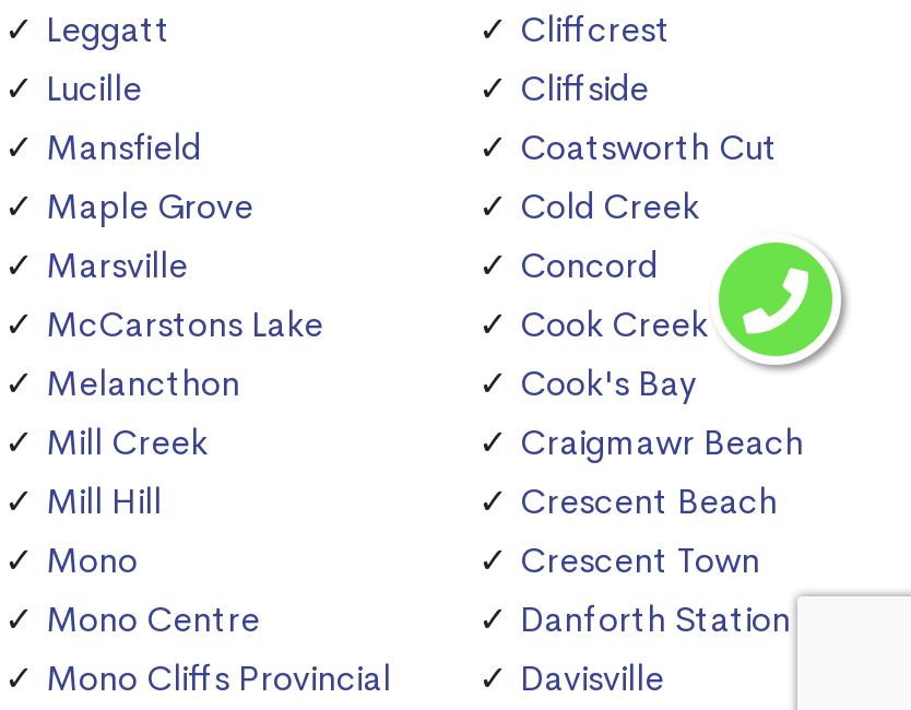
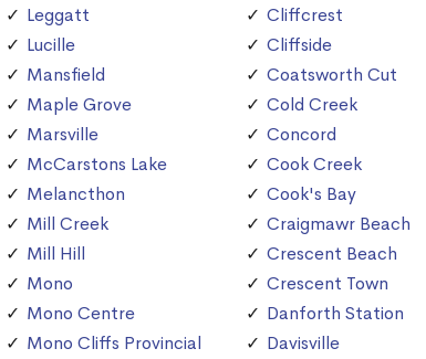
[717,240,850,374] [image] -> none

